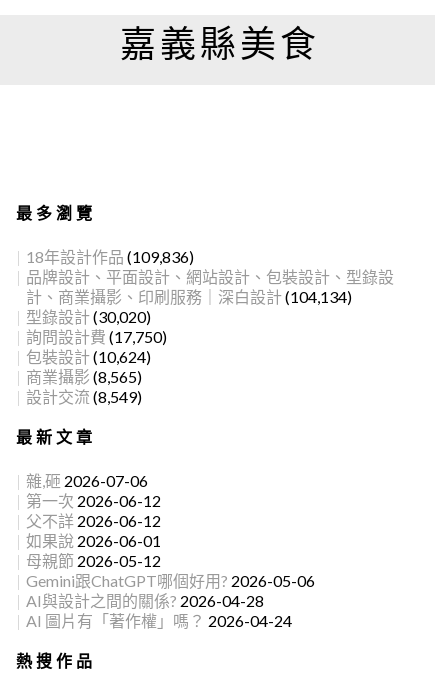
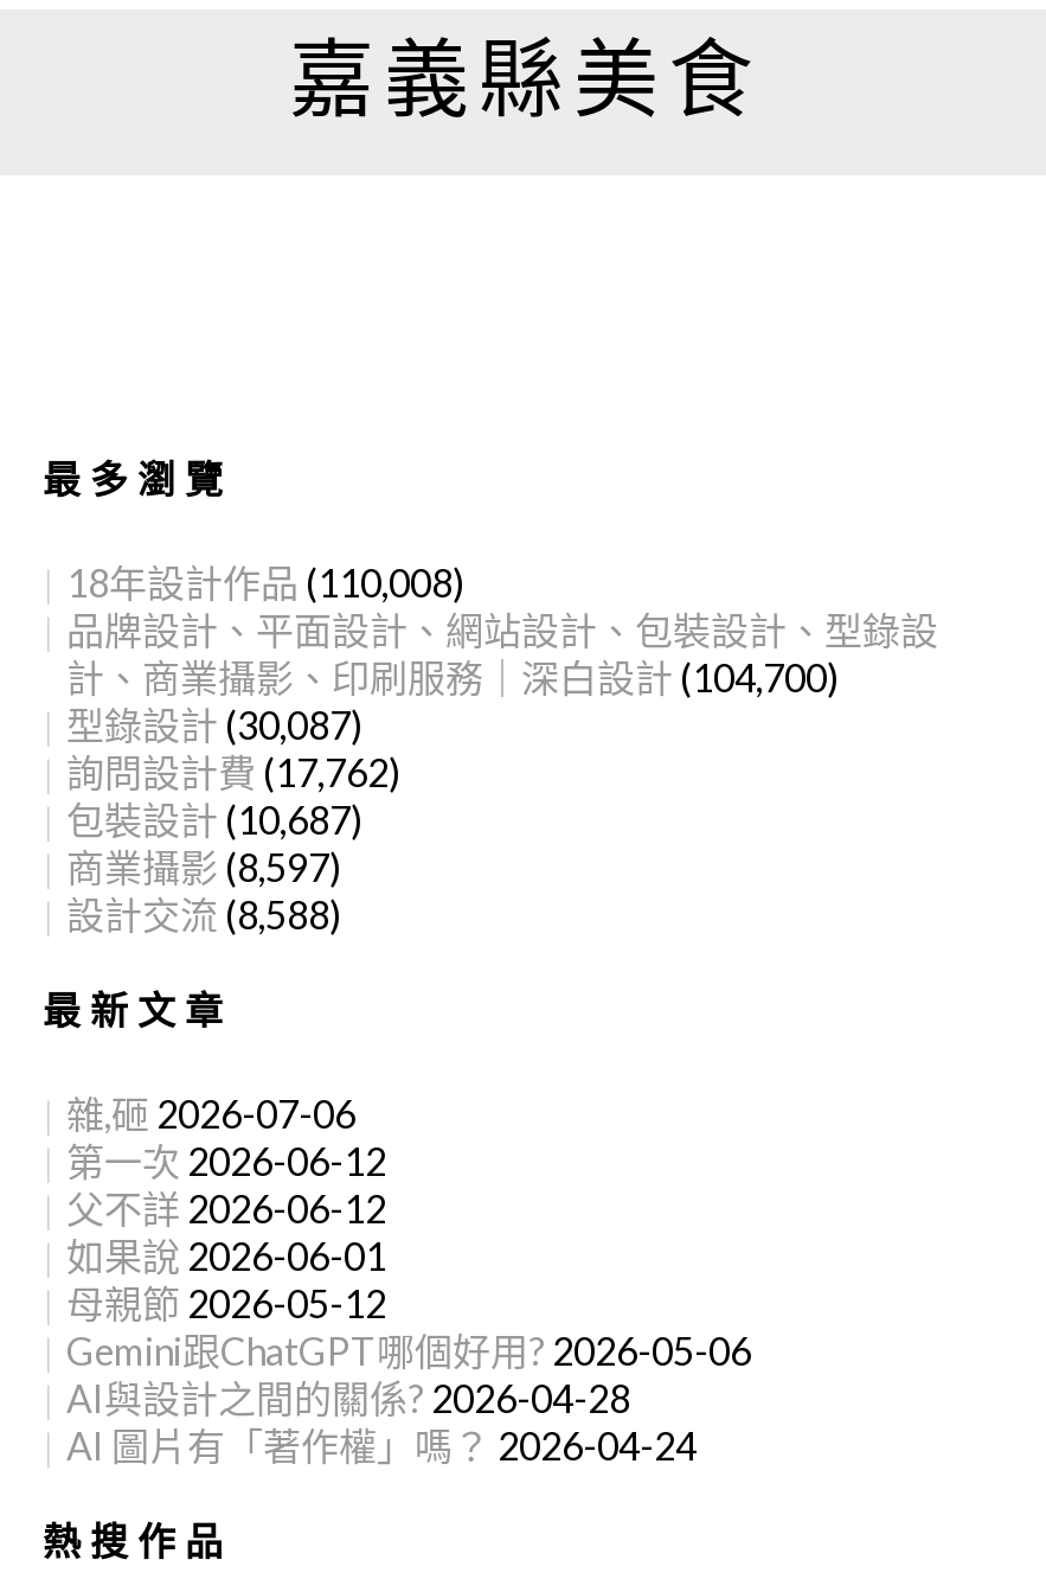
[26,247,194,266] 18年設計作品 (109,836) -> [66,560,464,605] 18年設計作品 (110,008)
[26,287,352,306] 計、商業攝影、印刷服務｜深白設計 (104,134) -> [66,654,839,699] 計、商業攝影、印刷服務｜深白設計 (104,700)
[26,307,151,326] 型錄設計 (30,020) -> [66,702,362,747] 型錄設計 (30,087)
[26,327,167,346] 詢問設計費 (17,750) -> [66,749,400,794] 詢問設計費 (17,762)
[26,347,151,366] 包裝設計 (10,624) -> [66,797,362,842] 包裝設計 (10,687)
[26,367,142,386] 商業攝影 (8,565) -> [66,844,341,889] 商業攝影 (8,597)
[26,387,142,406] 設計交流 (8,549) -> [66,891,341,936] 設計交流 (8,588)

